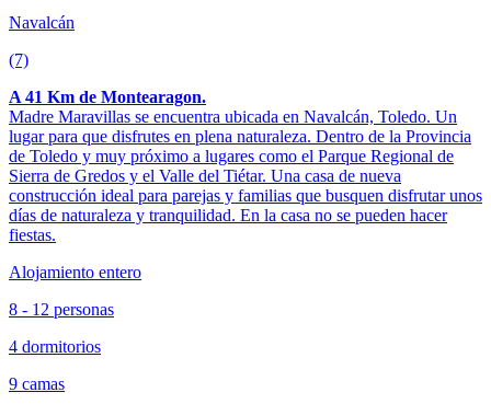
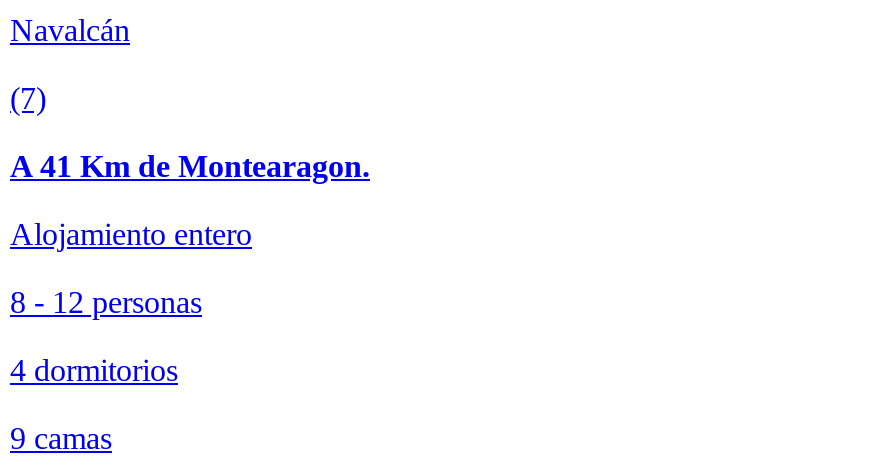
[9,107,482,244] Madre Maravillas se encuentra ubicada en Navalcán, Toledo. Un | lugar para que disfrutes en plena naturaleza. Dentro de la Provincia | de Toledo y muy próximo a lugares como el Parque Regional de | Sierra de Gredos y el Valle del Tiétar. Una casa de nueva | construcción ideal para parejas y familias que busquen disfrutar unos | días de naturaleza y tranquilidad. En la casa no se pueden hacer | fiestas. -> none

